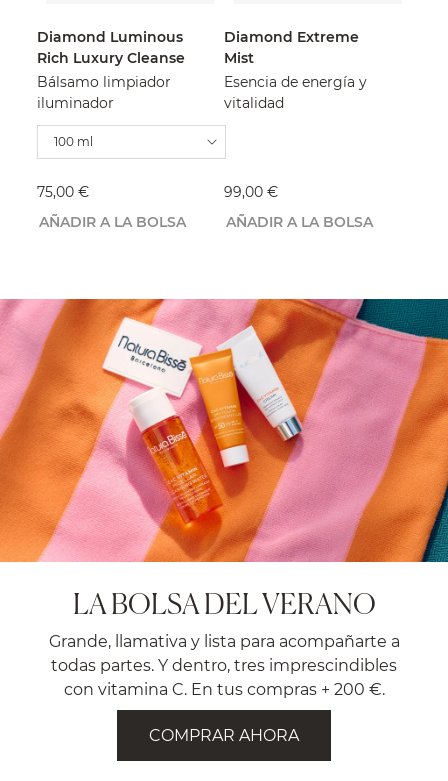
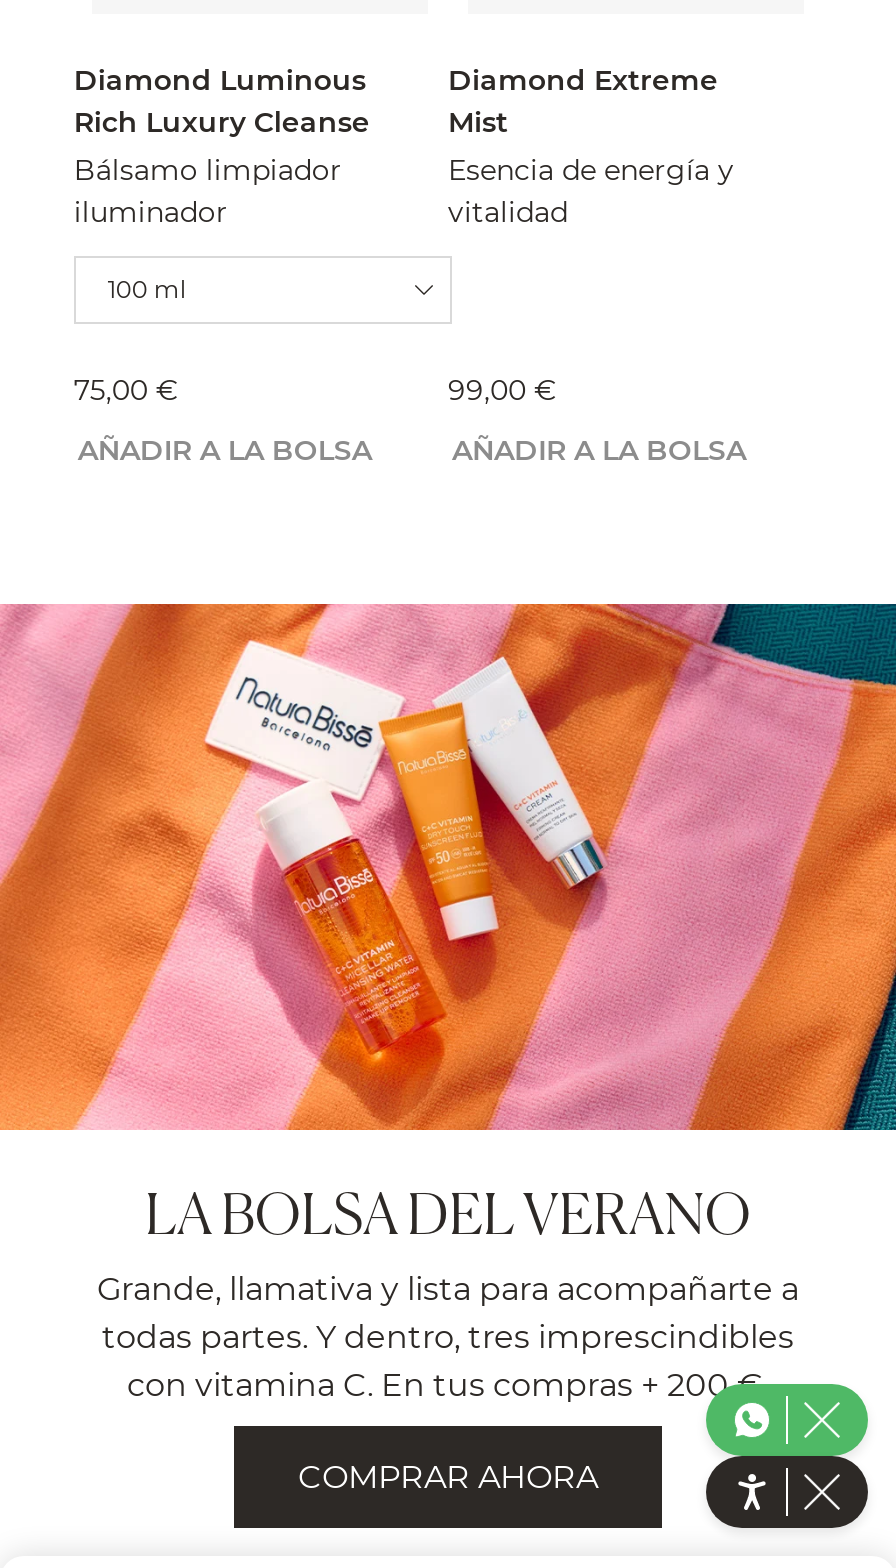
none -> [704,1382,870,1530] [image]

